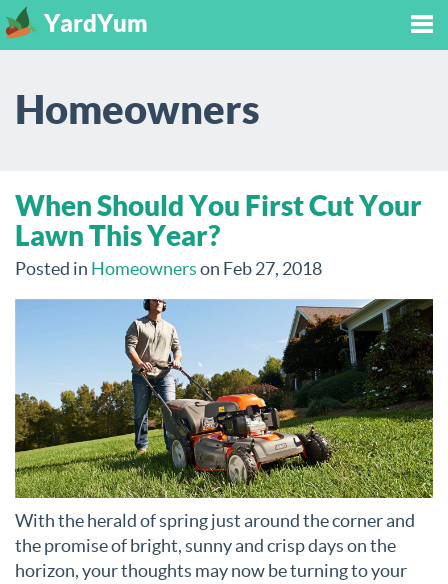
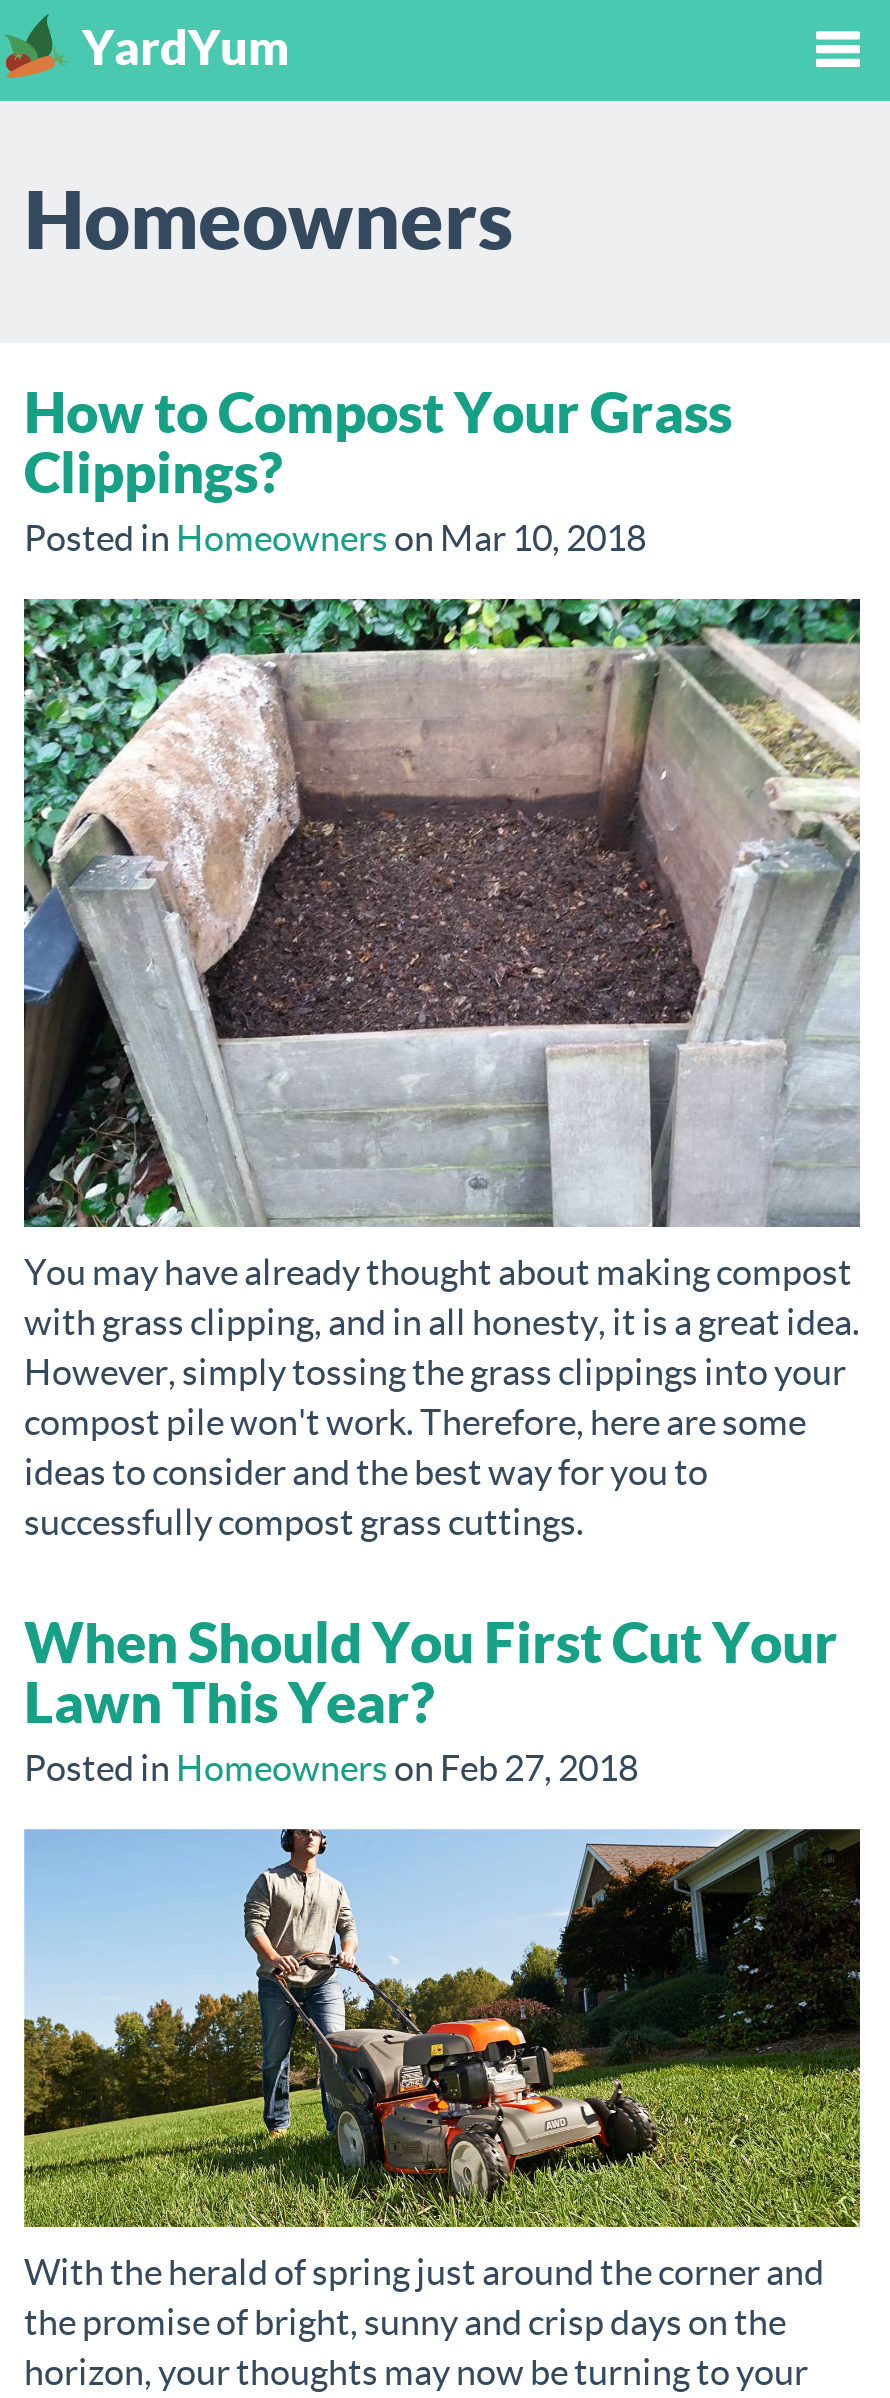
none -> [22,597,862,1542] [image] | You may have already thought about making compost | with grass clipping, and in all honesty, it is a great idea. | However, simply tossing the grass clippings into your | compost pile won't work. Therefore, here are some | ideas to consider and the best way for you to | successfully compost grass cuttings.
none -> [24,379,732,559] How to Compost Your Grass | Clippings? | Posted in Homeowners on Mar 10, 2018

